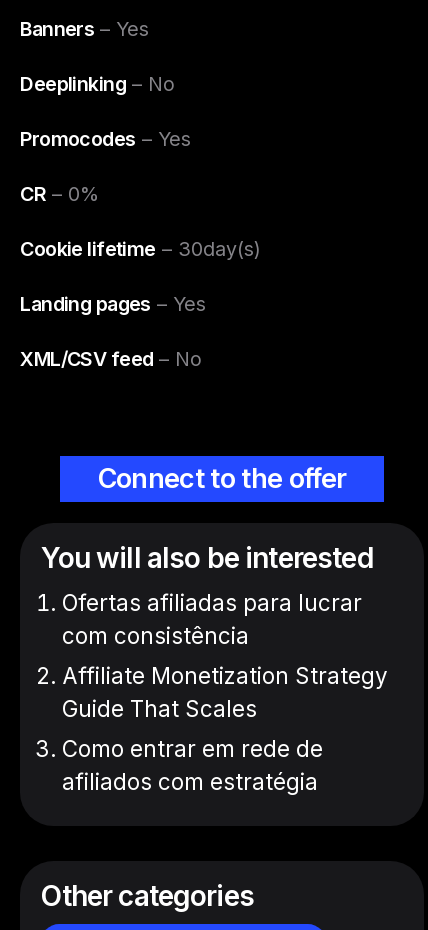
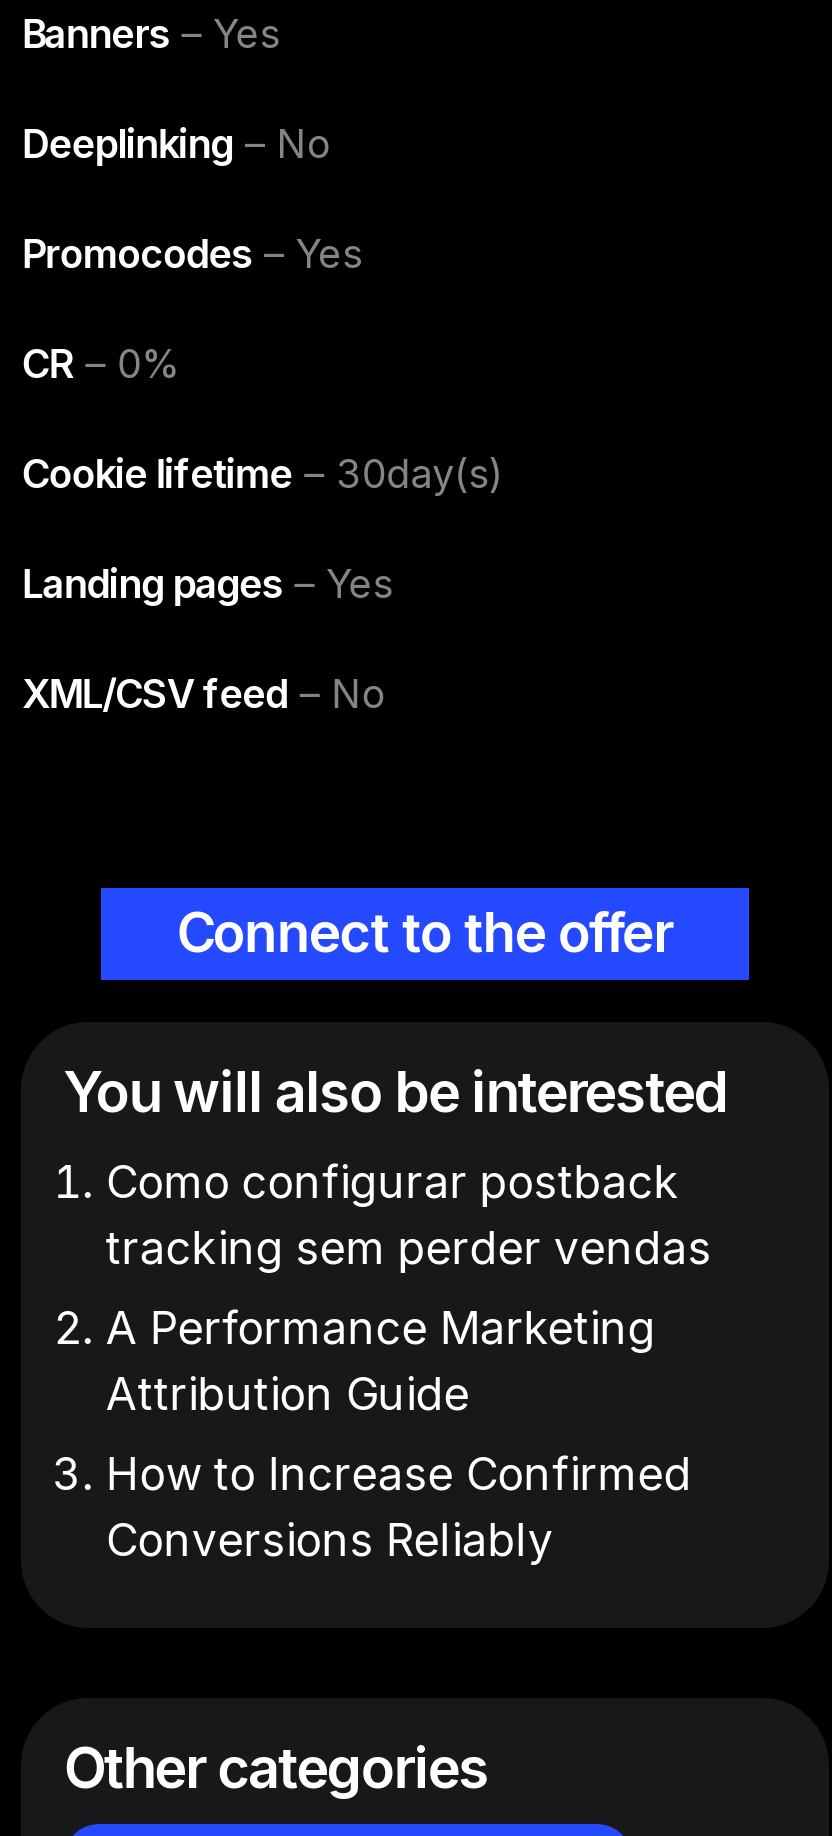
[62,589,362,649] Ofertas afiliadas para lucrar | com consistência -> [106,1154,712,1274] Como configurar postback | tracking sem perder vendas
[62,662,388,722] Affiliate Monetization Strategy | Guide That Scales -> [106,1300,656,1420] A Performance Marketing | Attribution Guide
[62,735,323,795] Como entrar em rede de | afiliados com estratégia -> [106,1446,692,1566] How to Increase Confirmed | Conversions Reliably

